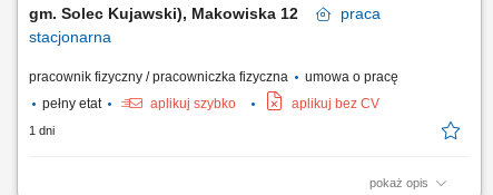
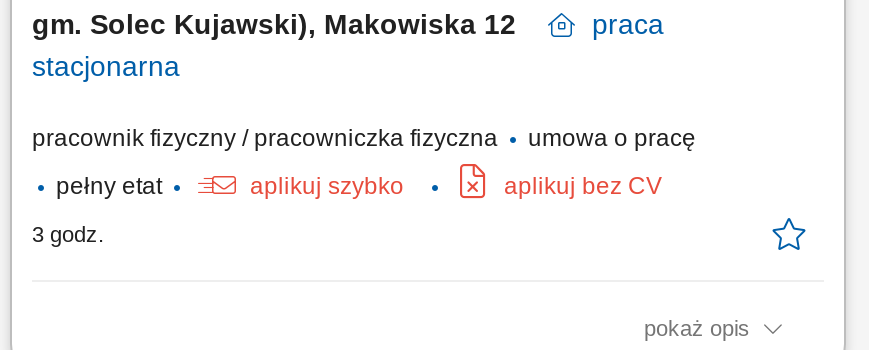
[29,124,55,137] 1 dni -> [32,222,104,246] 3 godz.

